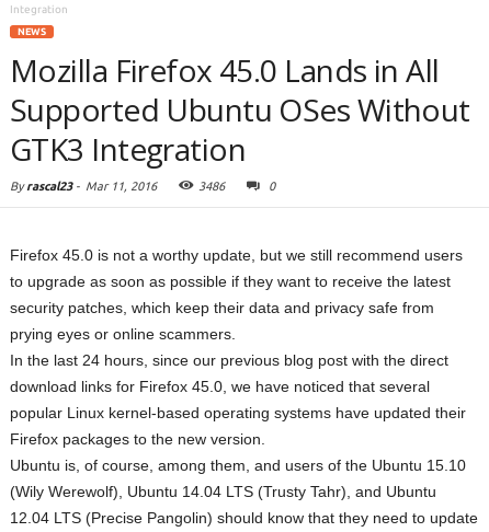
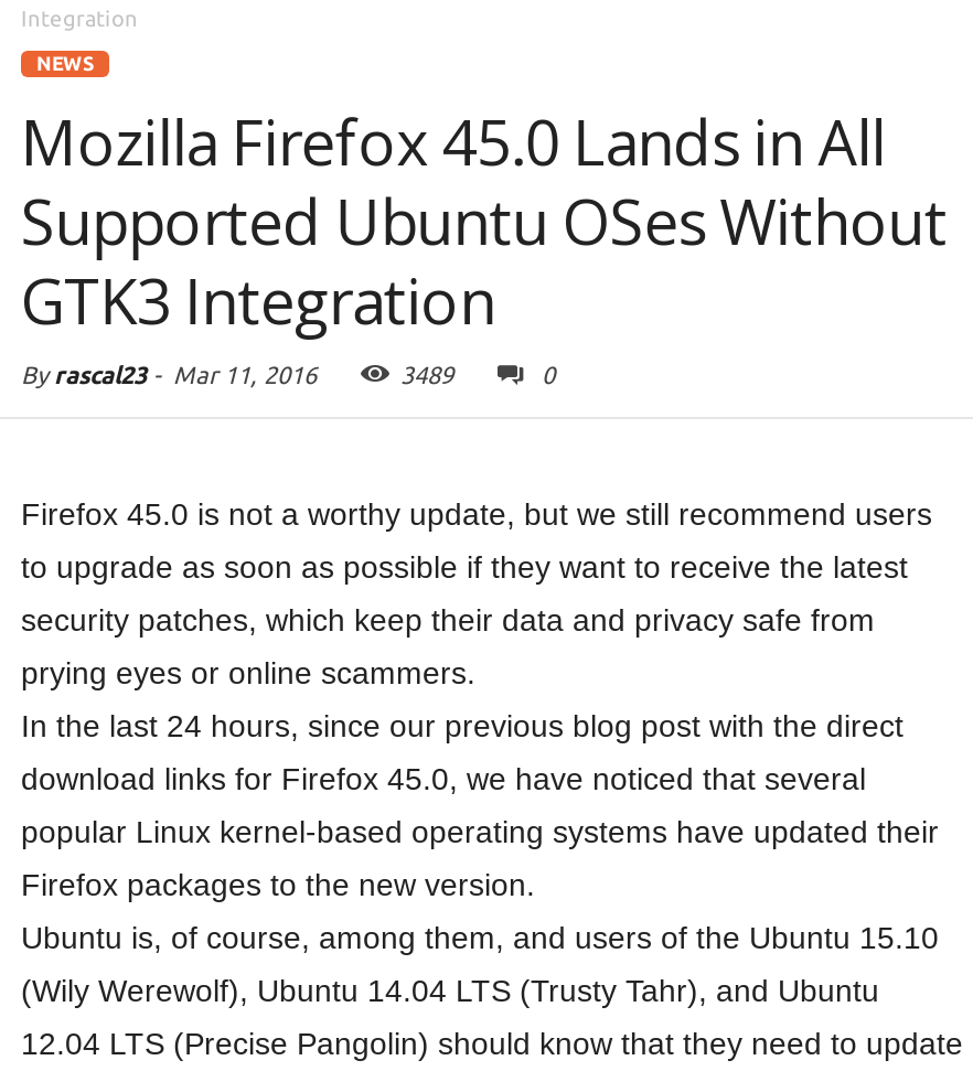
[198,180,225,193] 3486 -> [400,362,453,388] 3489

